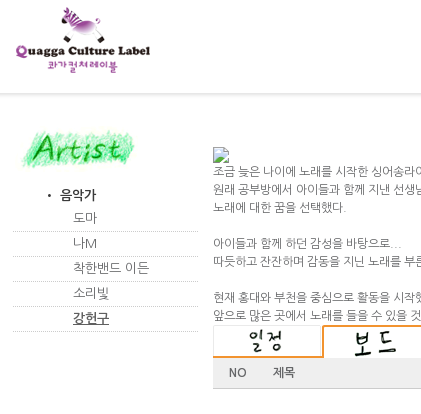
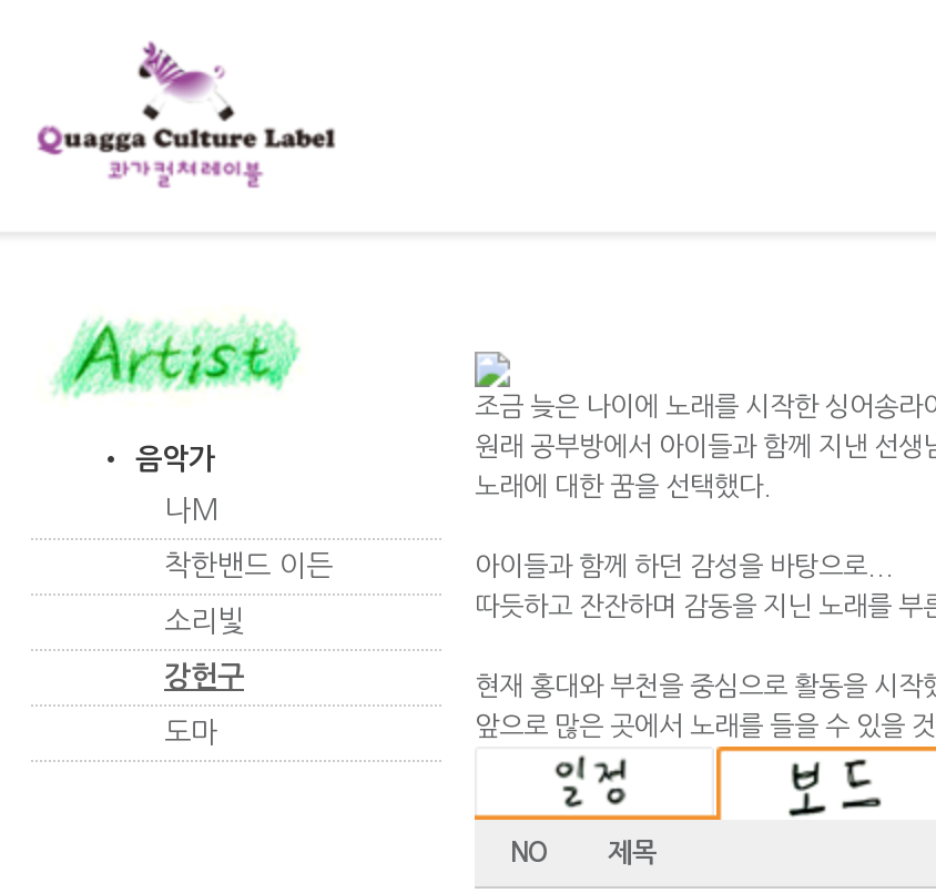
moved [73,212,97,225] -> [164,718,217,747]: 도마
moved [73,262,149,325] -> [164,551,333,691]: 착한밴드 이든 | 소리빛 | 강헌구

